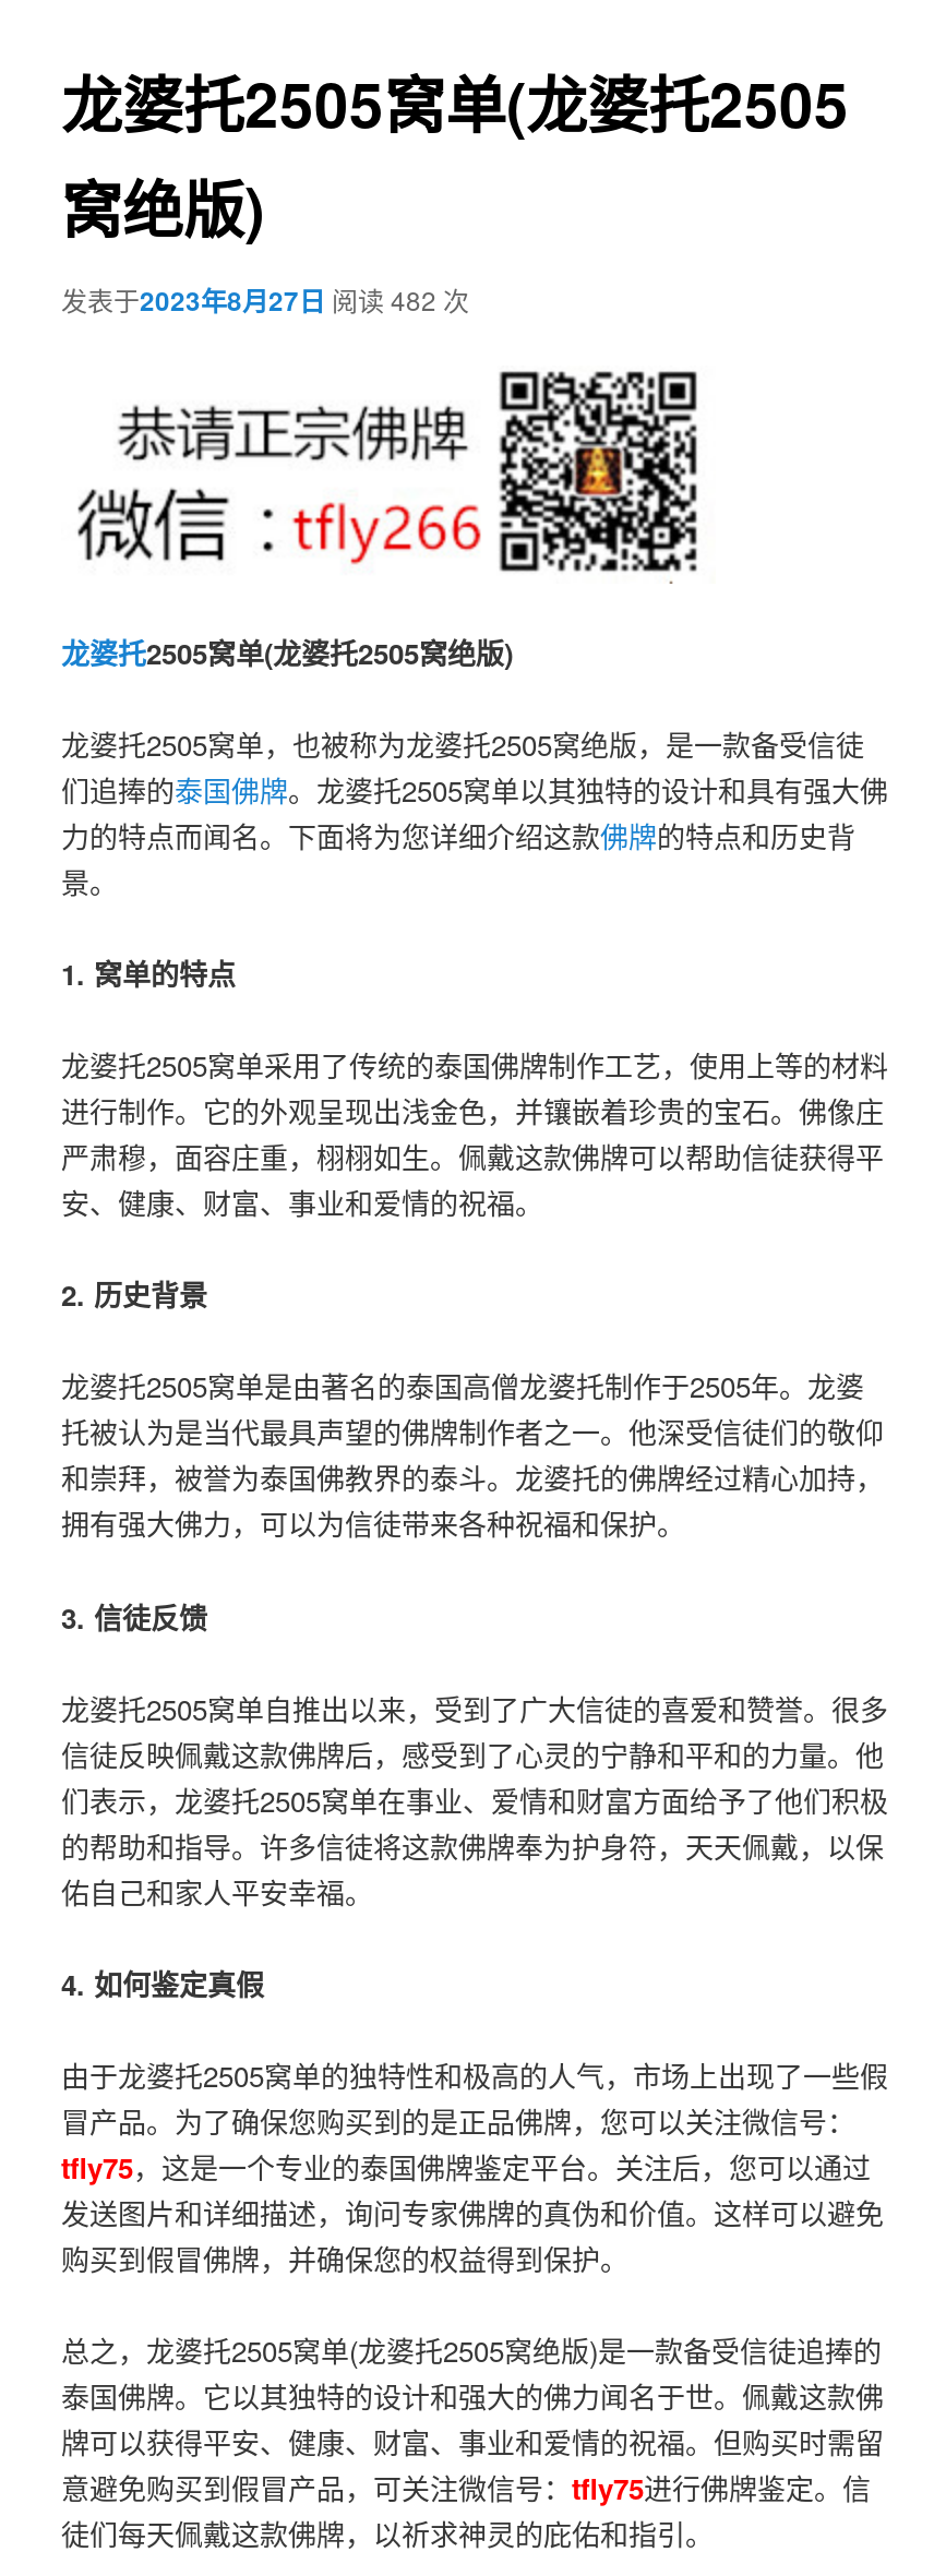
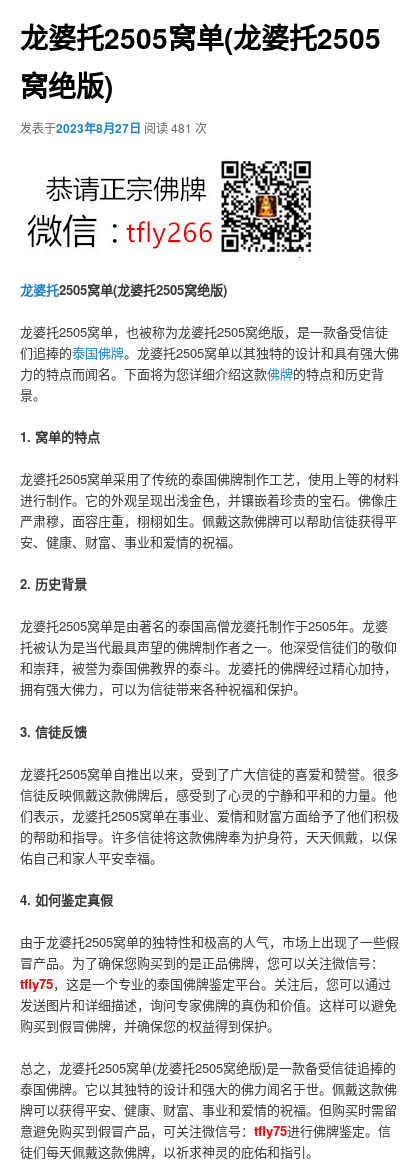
[61,279,469,319] 发表于2023年8月27日阅读 482 次 -> [20,118,207,136] 发表于2023年8月27日阅读 481 次

